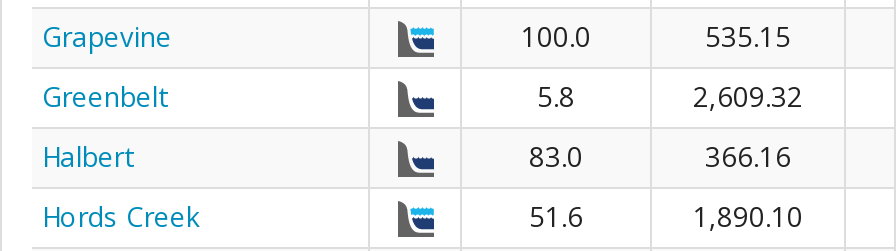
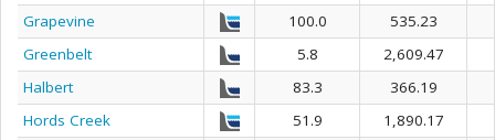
[705,18,791,54] 535.15 -> [389,11,437,31] 535.23
[693,78,803,114] 2,609.32 -> [383,44,444,64] 2,609.47
[529,138,583,174] 83.0 -> [292,77,322,97] 83.3
[705,138,791,174] 366.16 -> [389,77,437,97] 366.19
[529,198,583,234] 51.6 -> [292,110,322,130] 51.9
[693,198,803,234] 1,890.10 -> [383,110,444,130] 1,890.17

